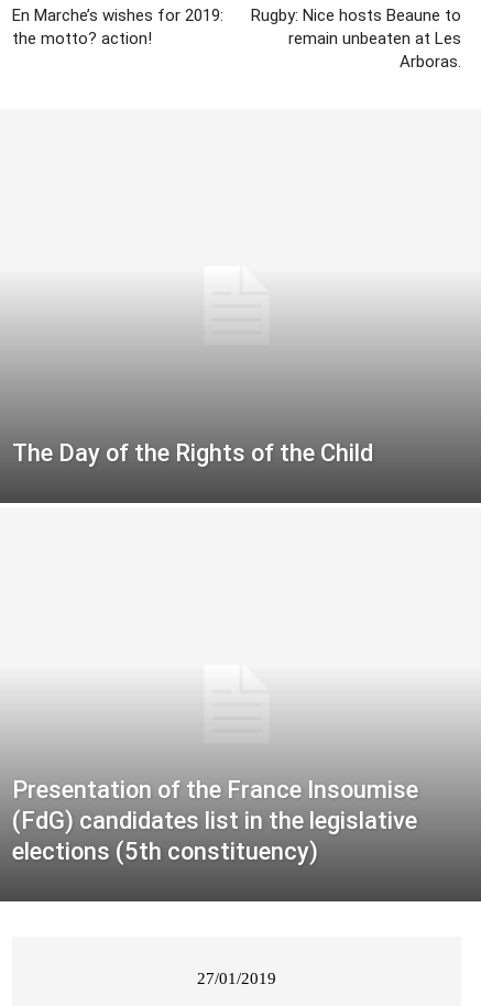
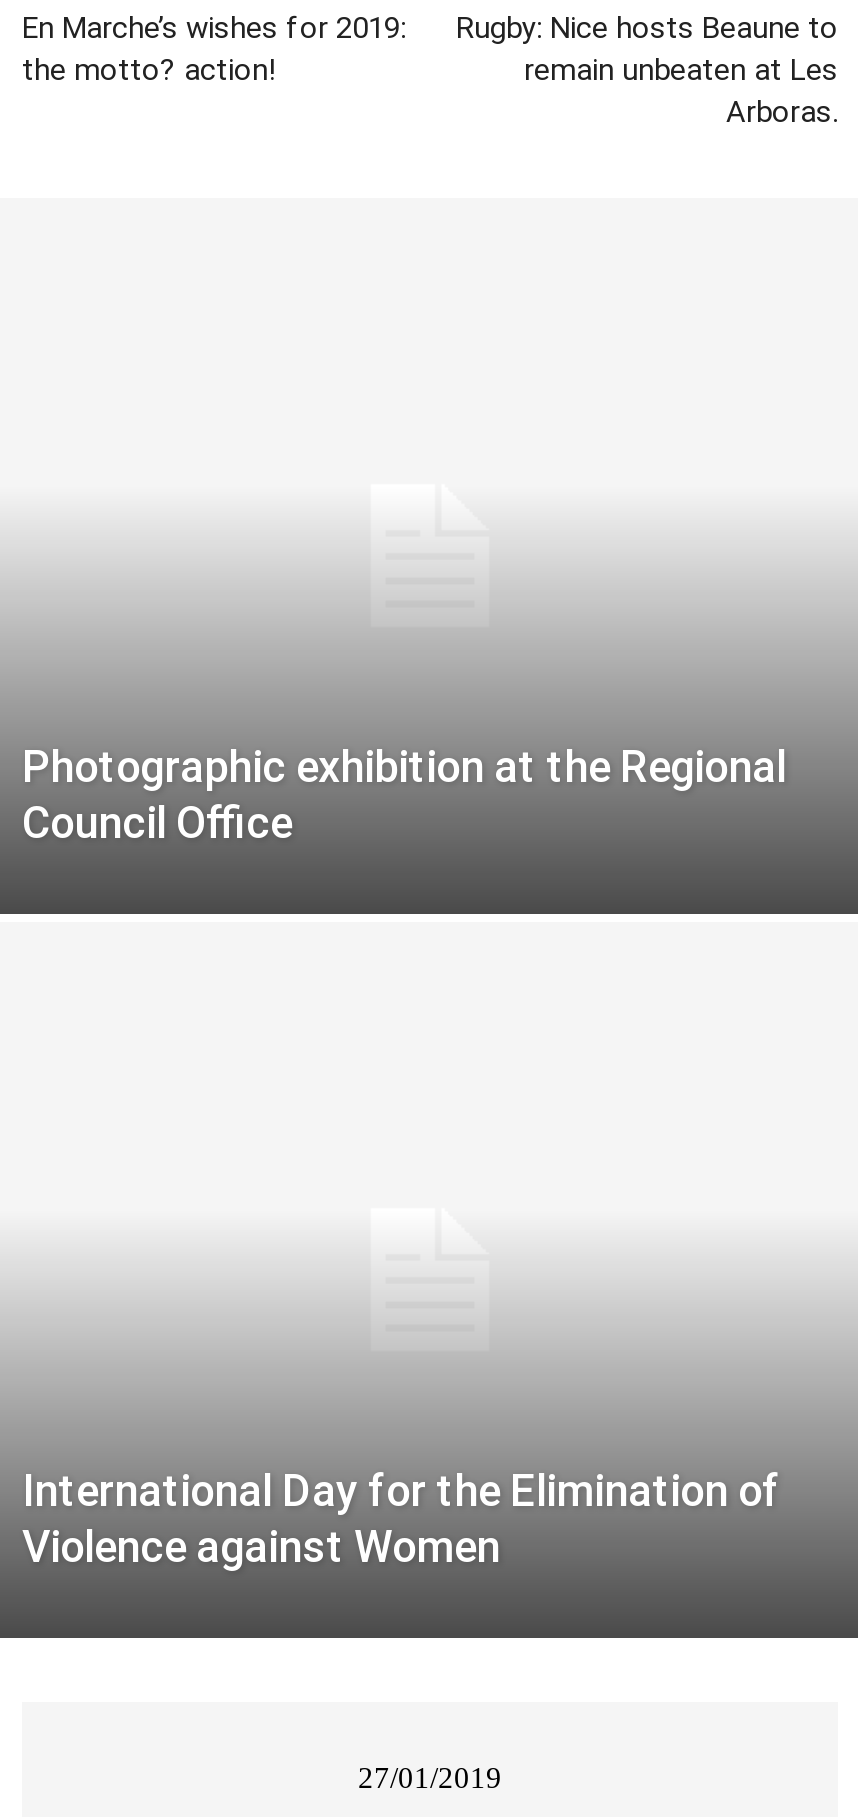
[12,439,373,467] The Day of the Rights of the Child -> [22,742,786,848] Photographic exhibition at the Regional | Council Office
[12,776,418,866] Presentation of the France Insoumise | (FdG) candidates list in the legislative | elections (5th constituency) -> [22,1467,780,1573] International Day for the Elimination of | Violence against Women

